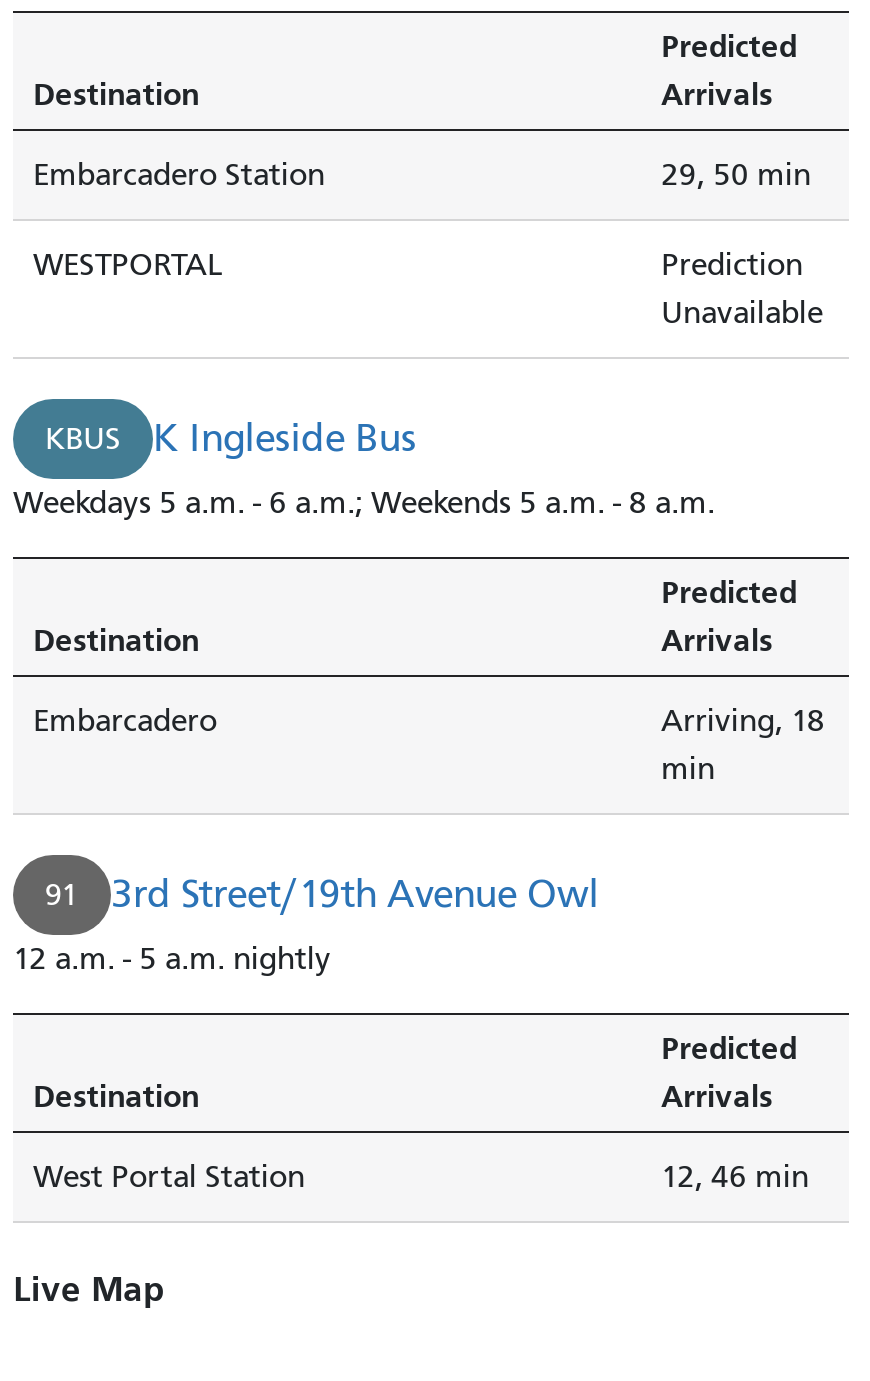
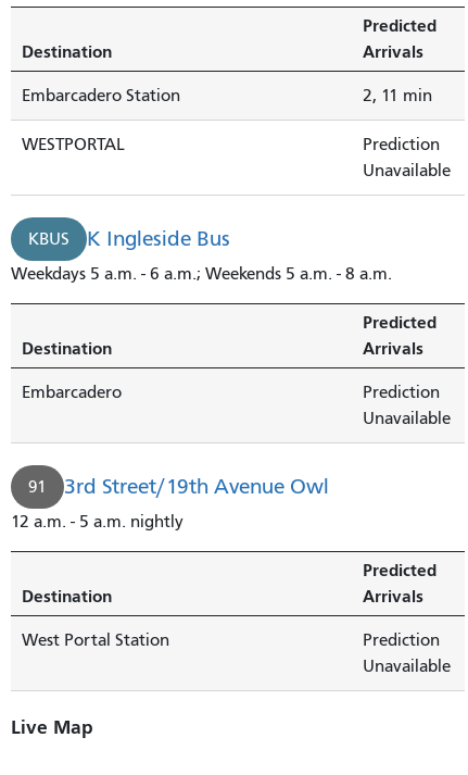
[661,156,811,192] 29, 50 min -> [363,85,432,105] 2, 11 min
[661,702,825,786] Arriving, 18 | min -> [363,382,451,428] Prediction | Unavailable
[661,1158,809,1194] 12, 46 min -> [363,630,451,676] Prediction | Unavailable

